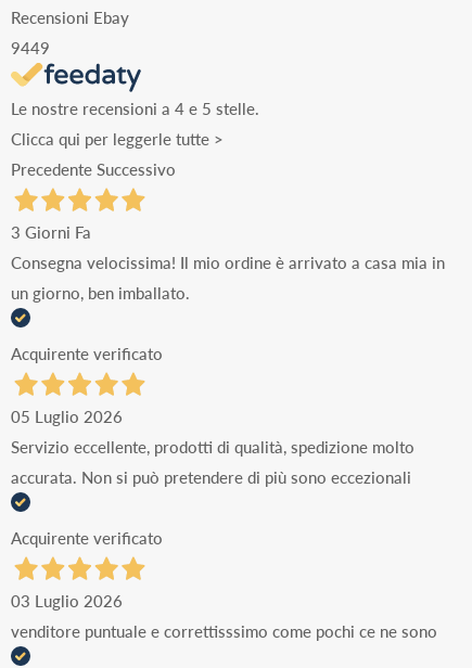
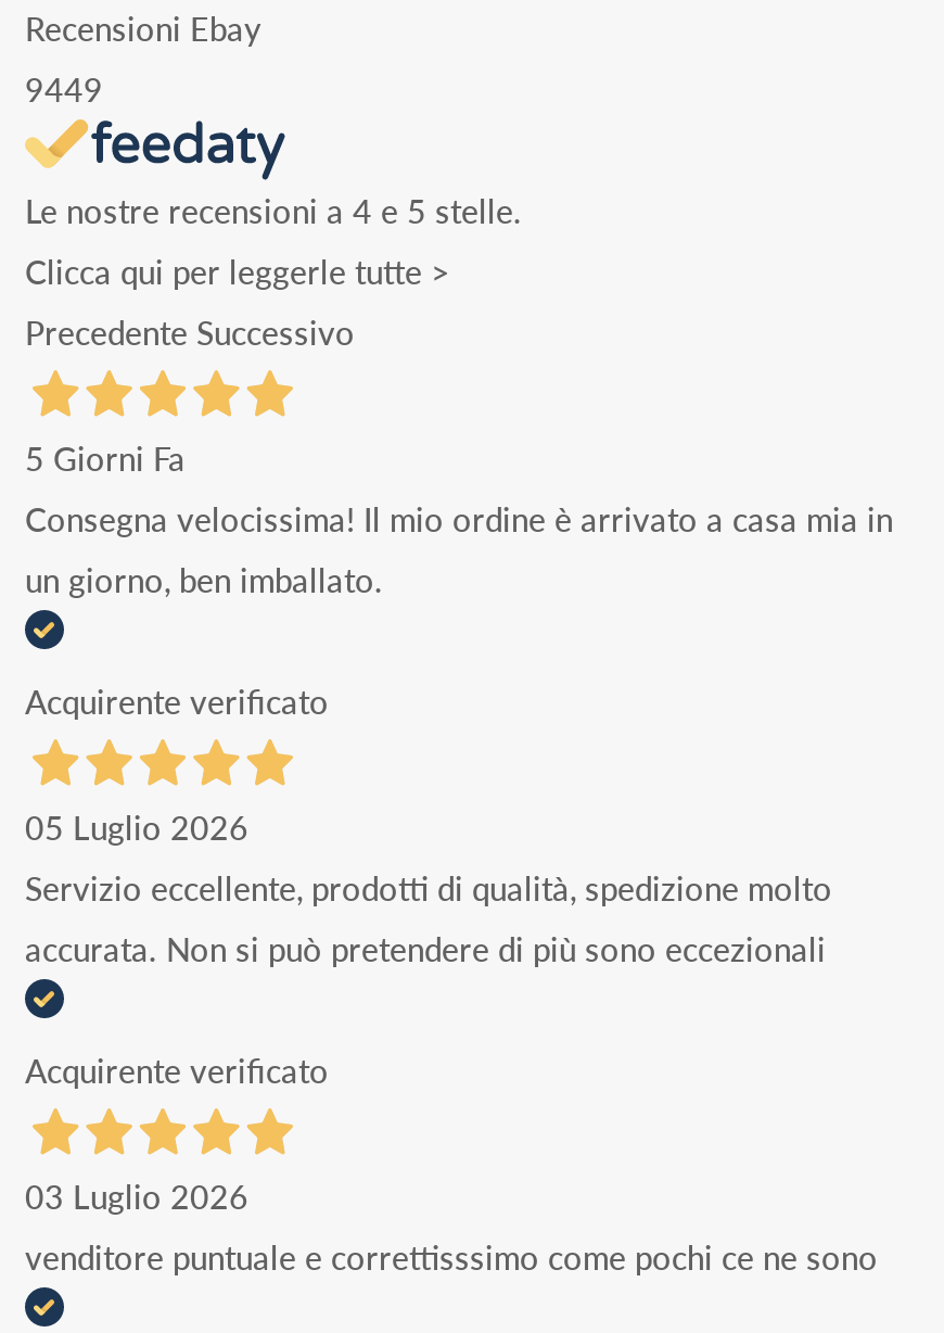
[11,222,91,241] 3 Giorni Fa -> [25,440,186,479] 5 Giorni Fa

